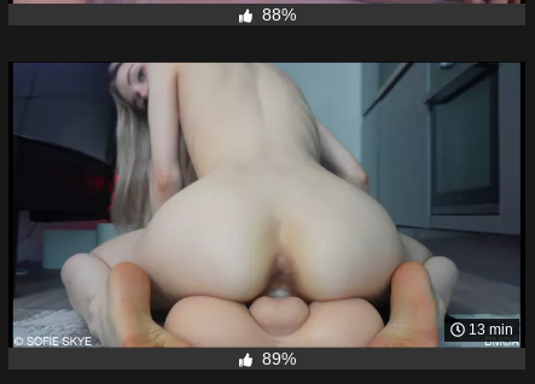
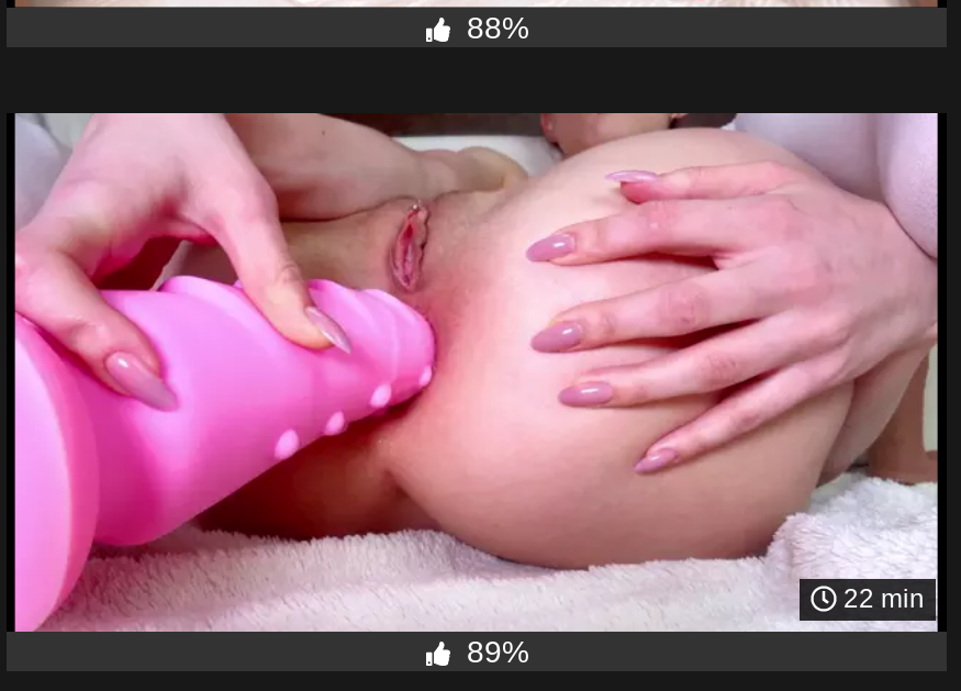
[12,62,521,348] [image] | 13 min -> [13,110,940,633] [image] | 22 min

